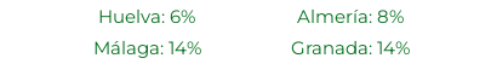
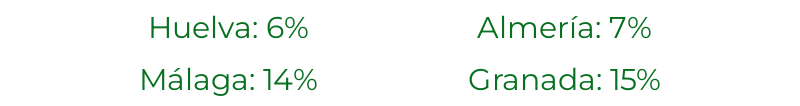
[297,5,404,28] Almería: 8% -> [477,8,651,46] Almería: 7%
[291,36,410,59] Granada: 14% -> [468,60,660,98] Granada: 15%

